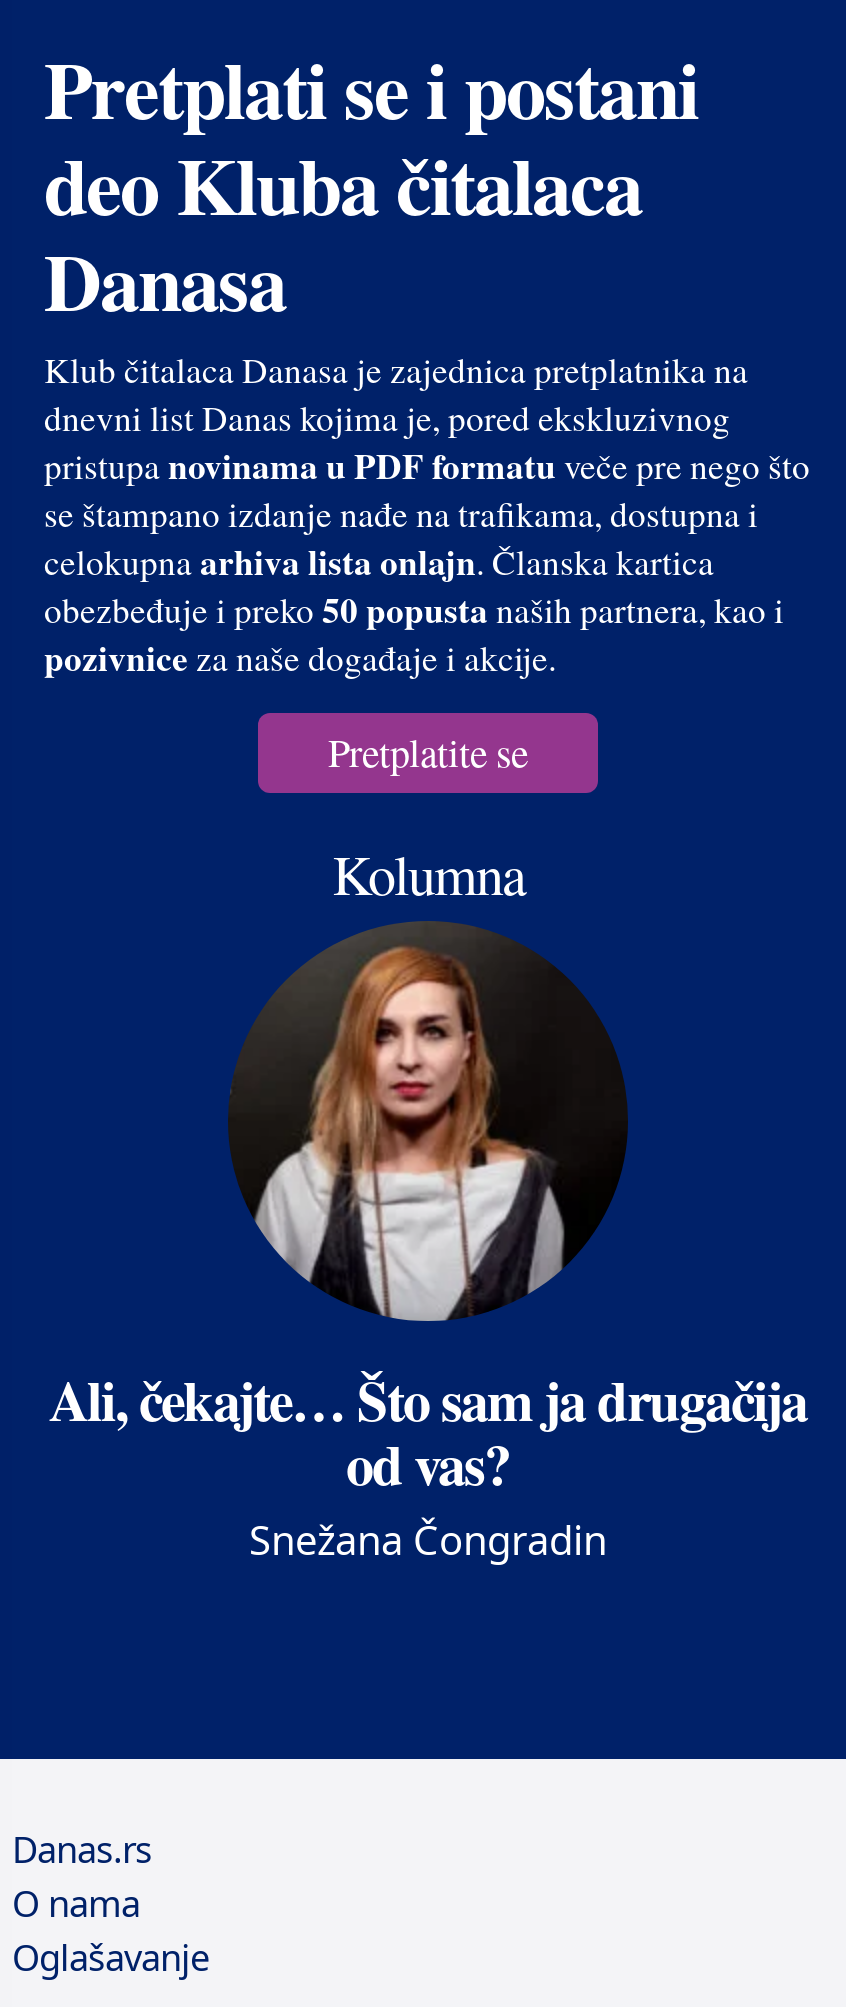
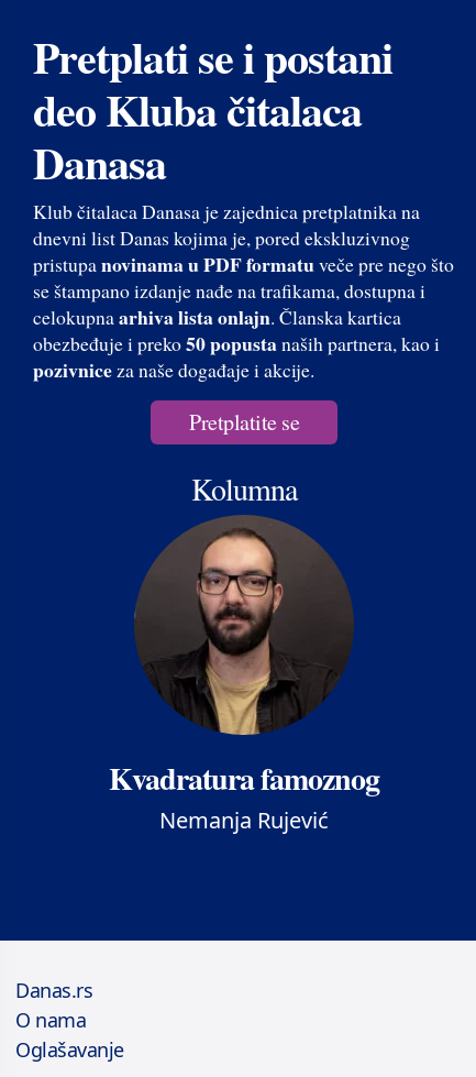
[49,936,807,1568] [image] | Ali, čekajte… Što sam ja drugačija | od vas? | Snežana Čongradin -> [109,523,379,835] [image] | Kvadratura famoznog | Nemanja Rujević

